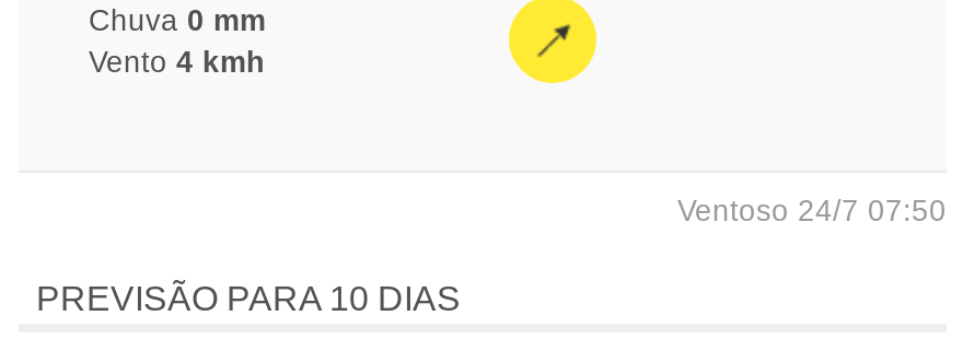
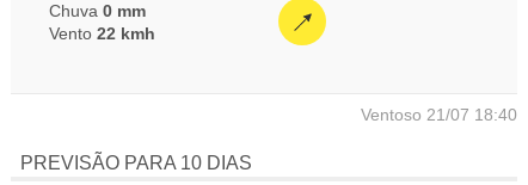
[89,47,266,80] Vento 4 kmh -> [49,26,155,43] Vento 22 kmh
[677,196,947,228] Ventoso 24/7 07:50 -> [361,107,517,125] Ventoso 21/07 18:40

